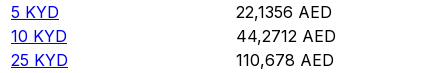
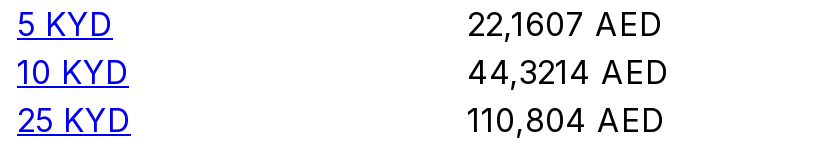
[236,2,332,22] 22,1356 AED -> [467,5,663,45] 22,1607 AED
[236,26,336,46] 44,2712 AED -> [467,53,669,93] 44,3214 AED
[236,50,334,70] 110,678 AED -> [467,101,665,141] 110,804 AED

